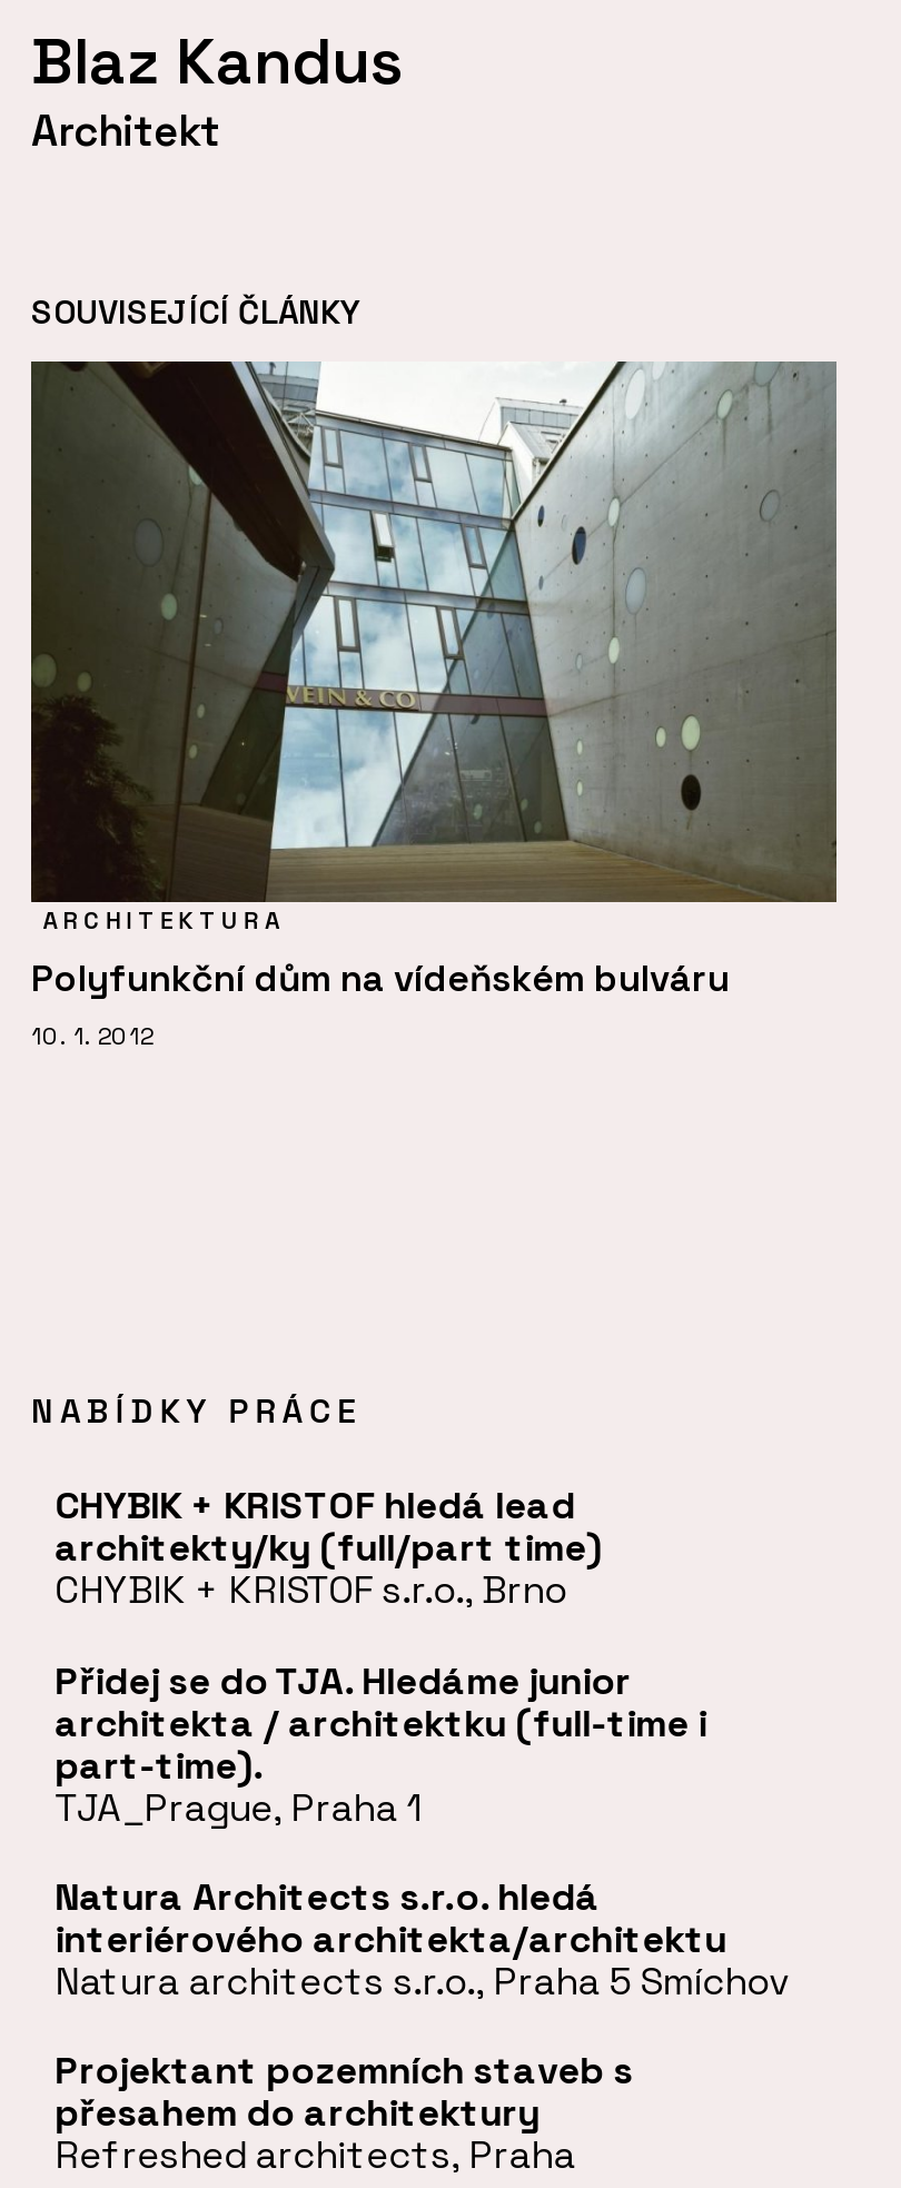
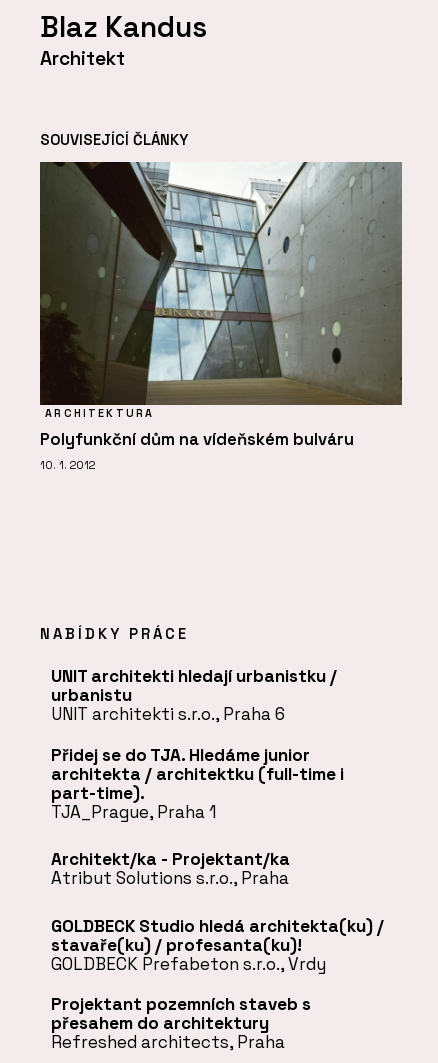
[55,1481,602,1615] CHYBIK + KRISTOF hledá lead | architekty/ky (full/part time) | CHYBIK + KRISTOF s.r.o., Brno -> [51,665,337,725] UNIT architekti hledají urbanistku / | urbanistu | UNIT architekti s.r.o., Praha 6
[55,1872,789,2005] Natura Architects s.r.o. hledá | interiérového architekta/architektu | Natura architects s.r.o., Praha 5 Smíchov -> [51,848,384,975] Architekt/ka - Projektant/ka | Atribut Solutions s.r.o., Praha | GOLDBECK Studio hledá architekta(ku) / | stavaře(ku) / profesanta(ku)! | GOLDBECK Prefabeton s.r.o., Vrdy

